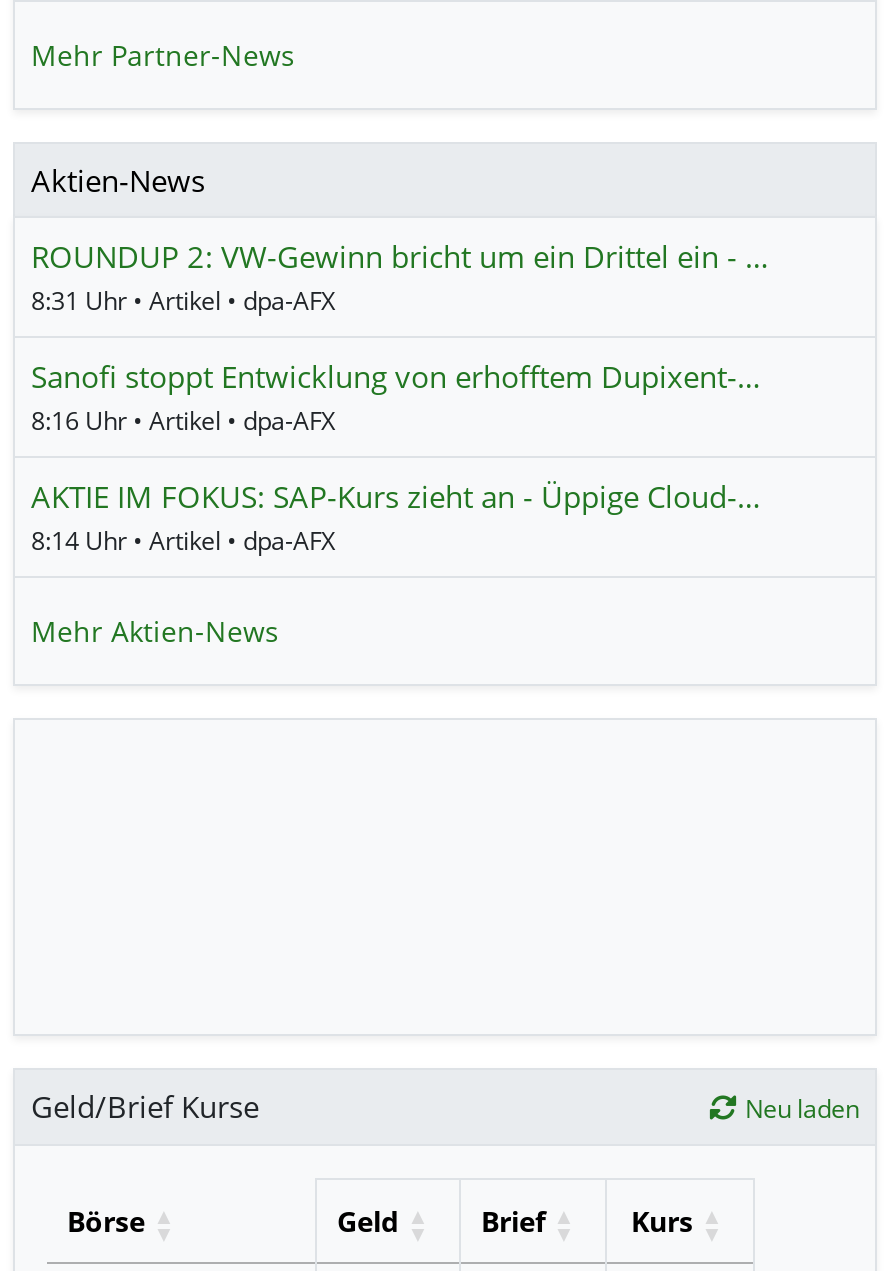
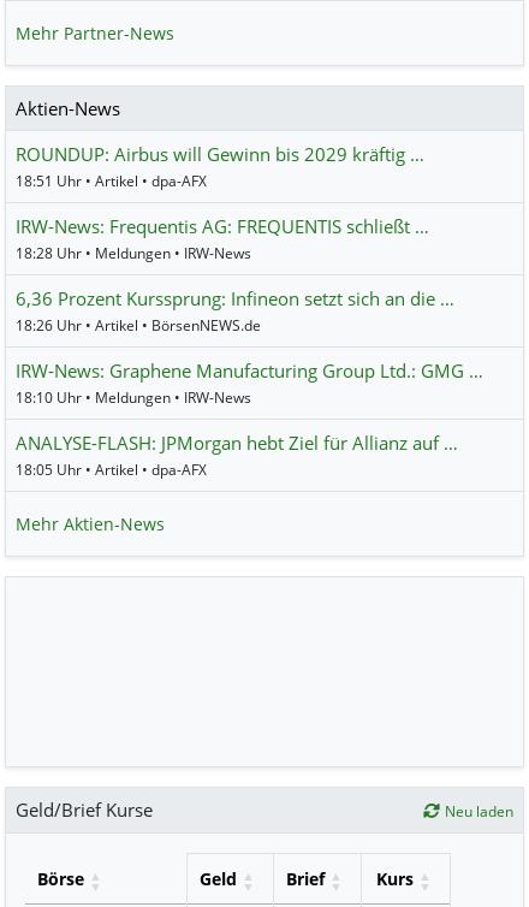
[31,236,769,558] ROUNDUP 2: VW-Gewinn bricht um ein Drittel ein - … | 8:31 Uhr • Artikel • dpa-AFX | Sanofi stoppt Entwicklung von erhofftem Dupixent-… | 8:16 Uhr • Artikel • dpa-AFX | AKTIE IM FOKUS: SAP-Kurs zieht an - Üppige Cloud-… | 8:14 Uhr • Artikel • dpa-AFX -> [16,142,483,480] ROUNDUP: Airbus will Gewinn bis 2029 kräftig … | 18:51 Uhr • Artikel • dpa-AFX | IRW-News: Frequentis AG: FREQUENTIS schließt … | 18:28 Uhr • Meldungen • IRW-News | 6,36 Prozent Kurssprung: Infineon setzt sich an die … | 18:26 Uhr • Artikel • BörsenNEWS.de | IRW-News: Graphene Manufacturing Group Ltd.: GMG … | 18:10 Uhr • Meldungen • IRW-News | ANALYSE-FLASH: JPMorgan hebt Ziel für Allianz auf … | 18:05 Uhr • Artikel • dpa-AFX

